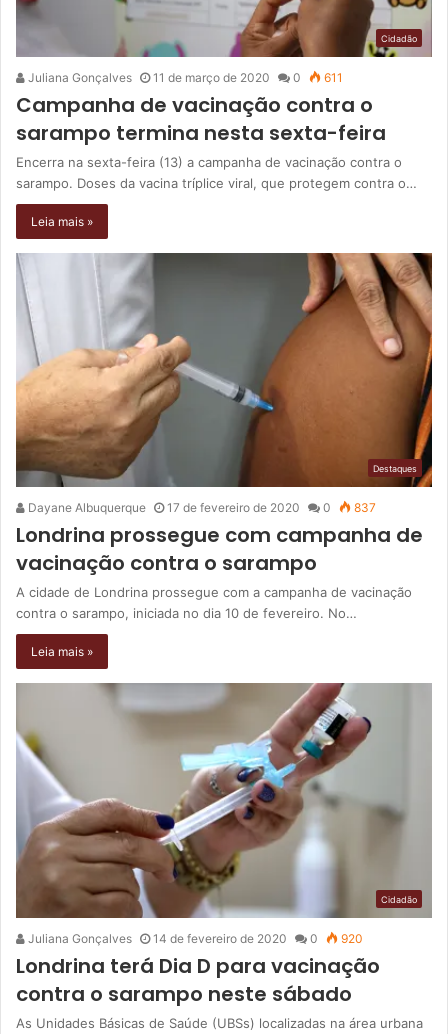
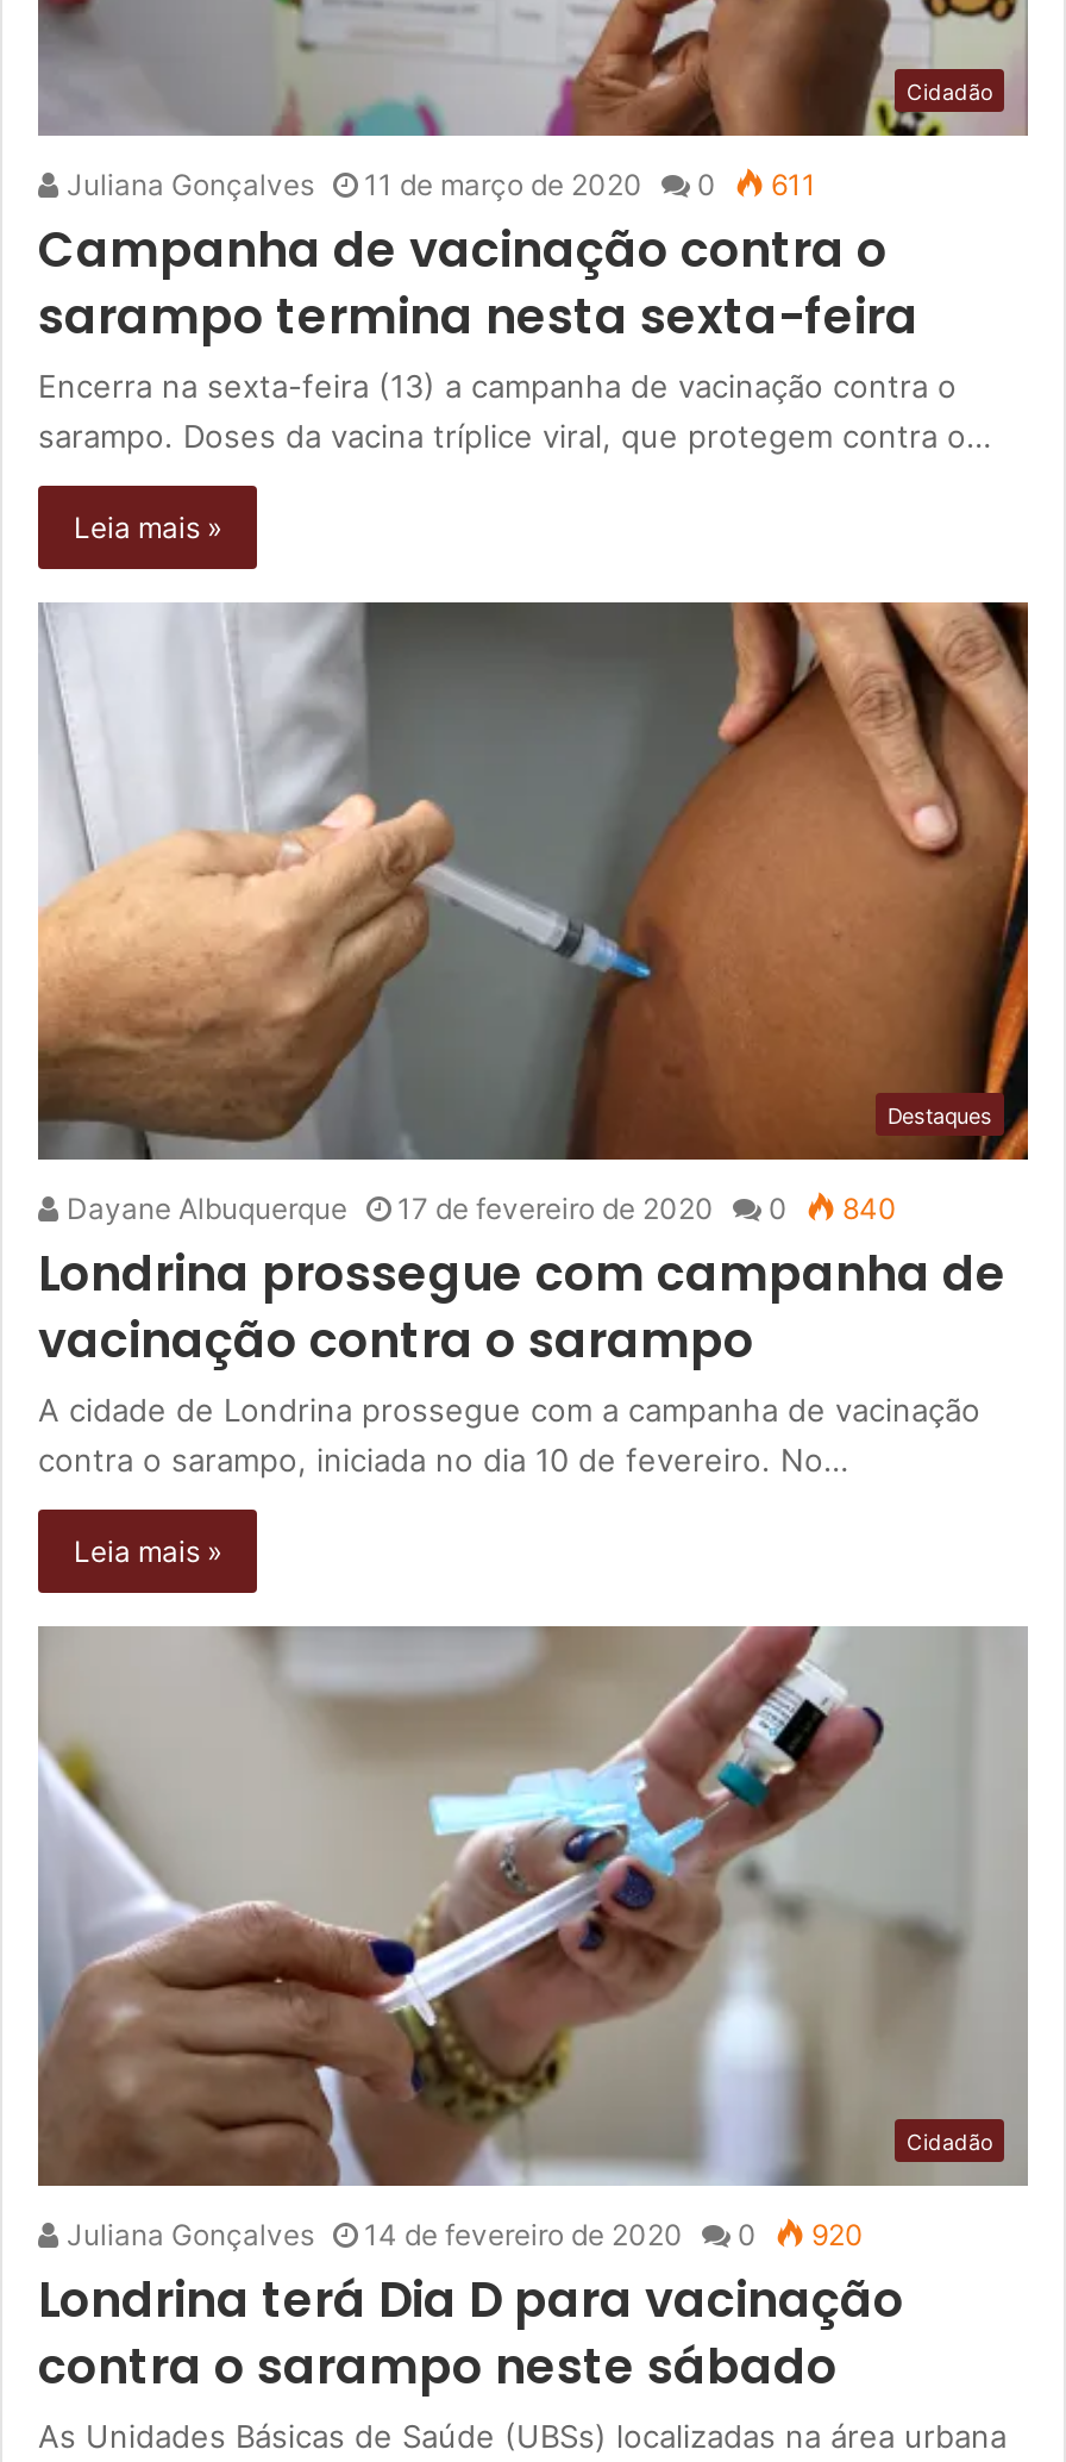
[25,500,376,515] Dayane Albuquerque 17 de fevereiro de 2020 0 837 -> [59,1191,897,1227] Dayane Albuquerque 17 de fevereiro de 2020 0 840

